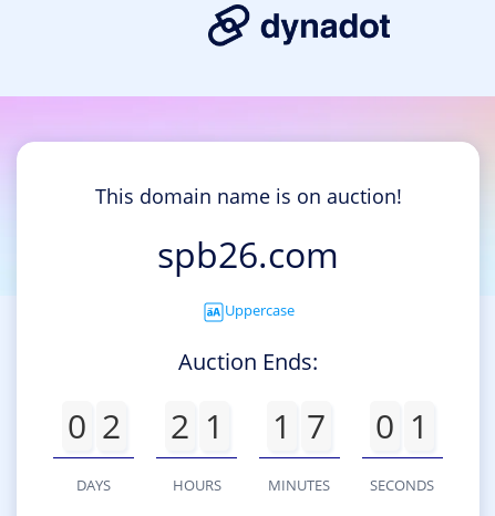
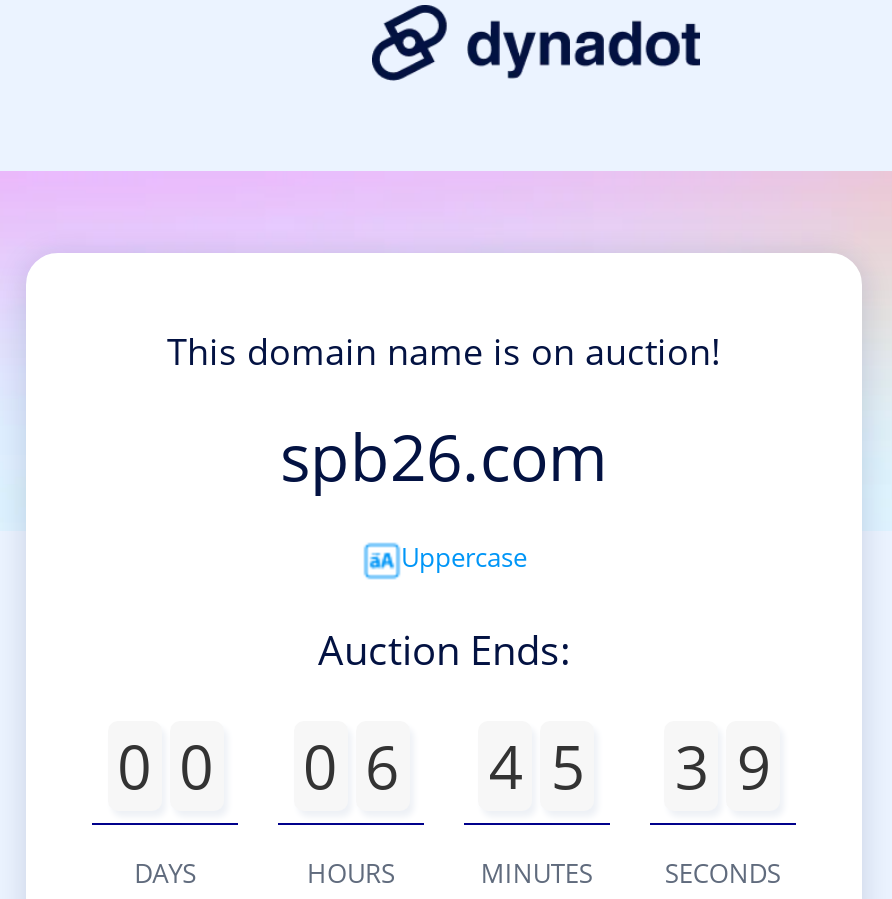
[67,403,120,448] 0 2 -> [117,725,213,807] 0 0
[170,403,223,448] 2 1 -> [303,725,399,807] 0 6
[273,403,326,448] 1 7 -> [489,725,585,807] 4 5
[376,403,429,448] 0 1 -> [675,725,771,807] 3 9

